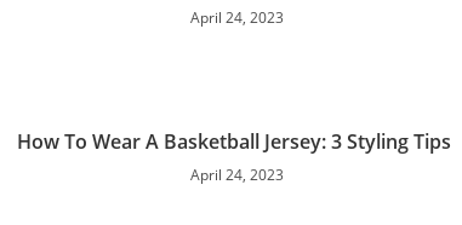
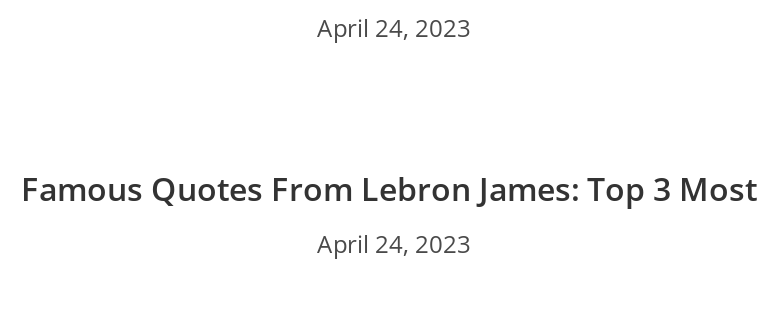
[17,128,451,155] How To Wear A Basketball Jersey: 3 Styling Tips -> [21,166,757,210] Famous Quotes From Lebron James: Top 3 Most

